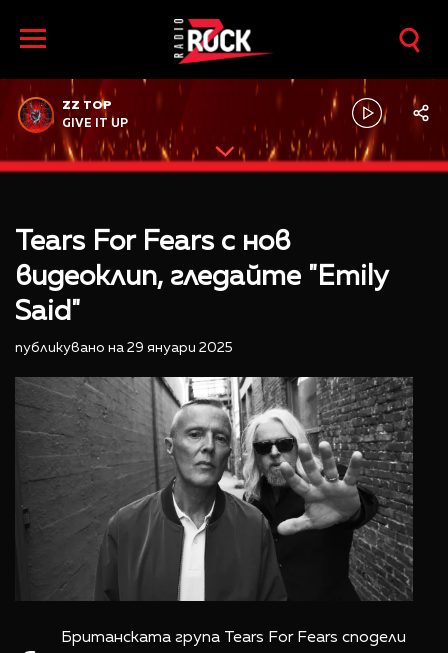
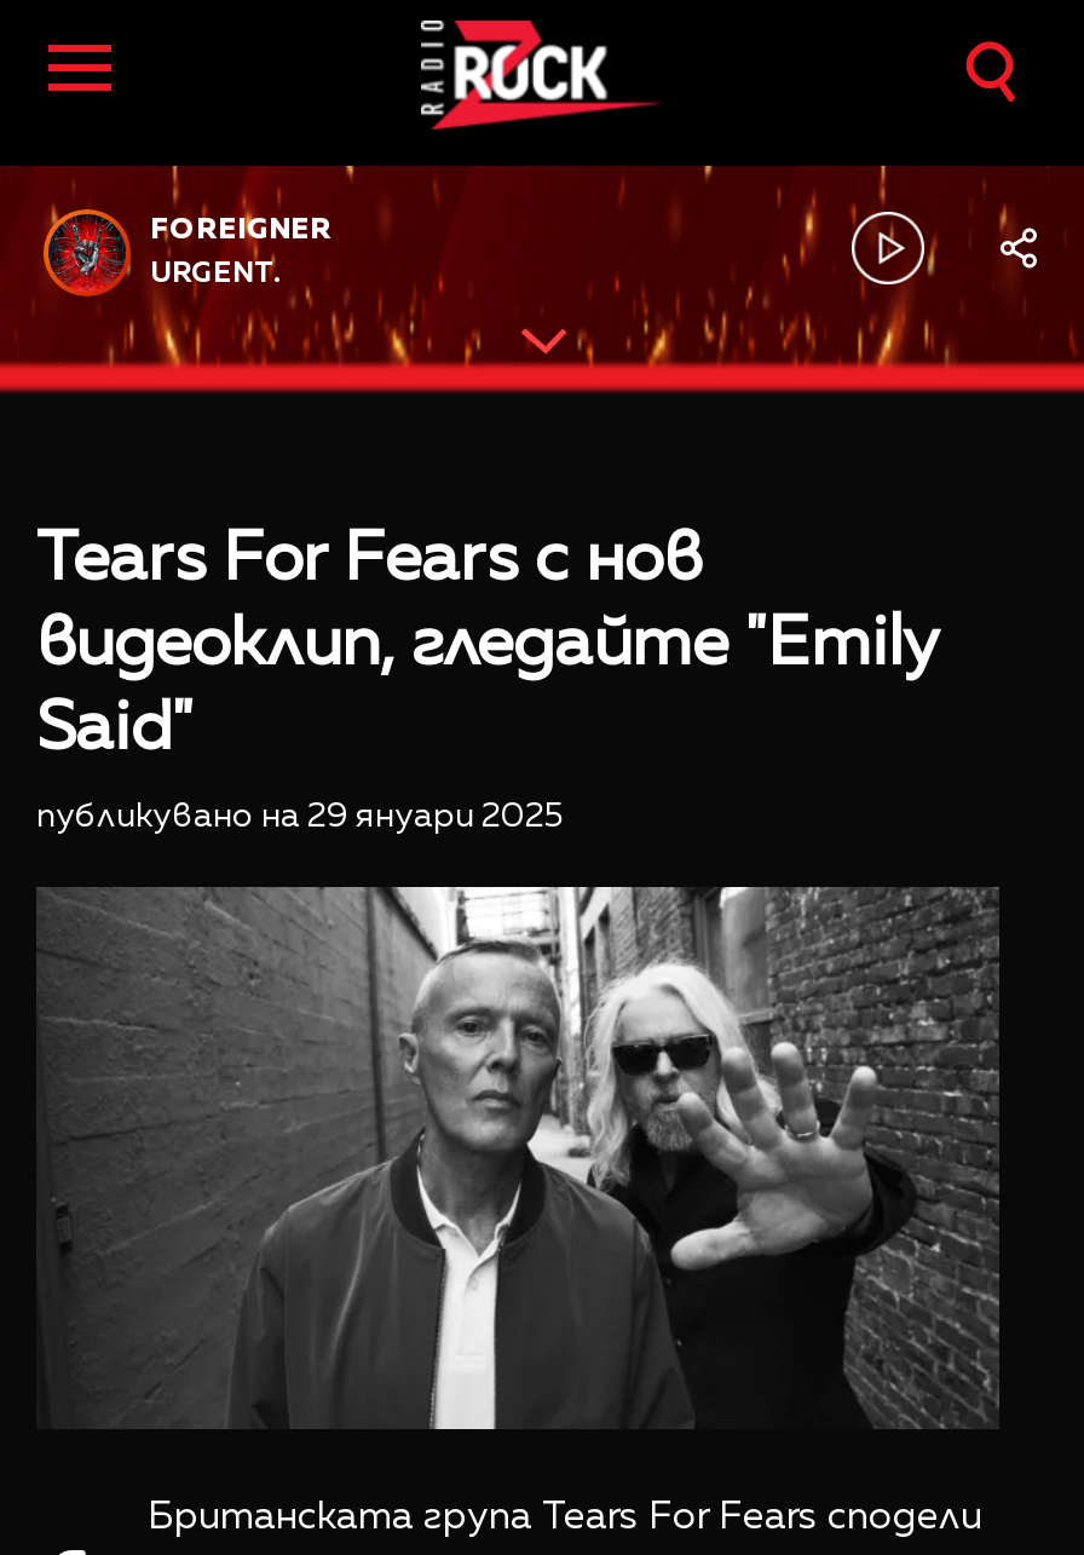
[62,100,112,112] ZZ TOP -> [150,217,331,246] FOREIGNER
[62,118,128,130] GIVE IT UP -> [150,260,281,289] URGENT.

